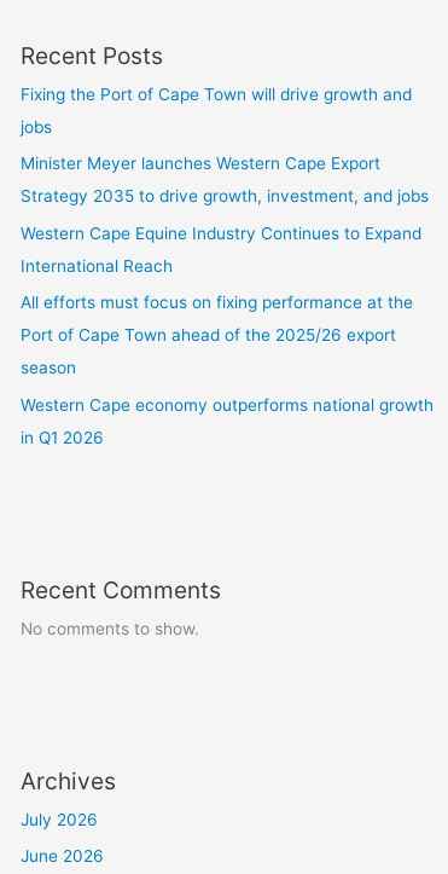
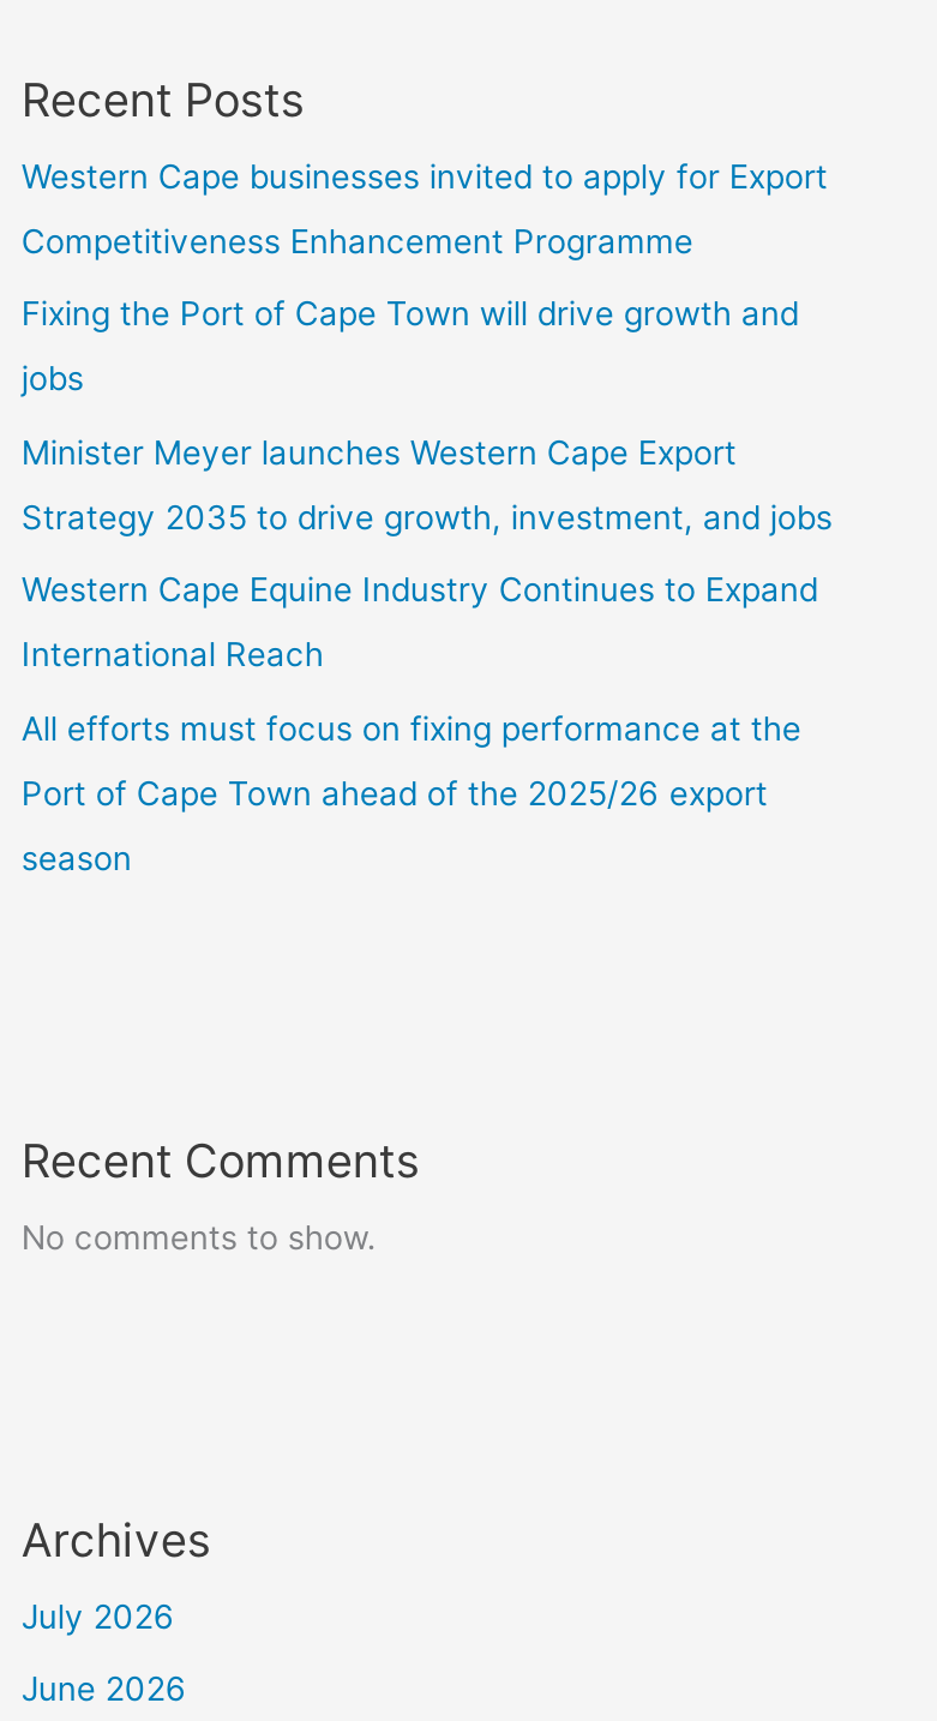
none -> [21,157,828,260] Western Cape businesses invited to apply for Export | Competitiveness Enhancement Programme
moved [21,85,429,377] -> [21,295,832,876]: Fixing the Port of Cape Town will drive growth and | jobs | Minister Meyer launches Western Cape Export | ... | Port of Cape Town ahead of the 2025/26 export | season
[21,395,434,447] Western Cape economy outperforms national growth | in Q1 2026 -> none

